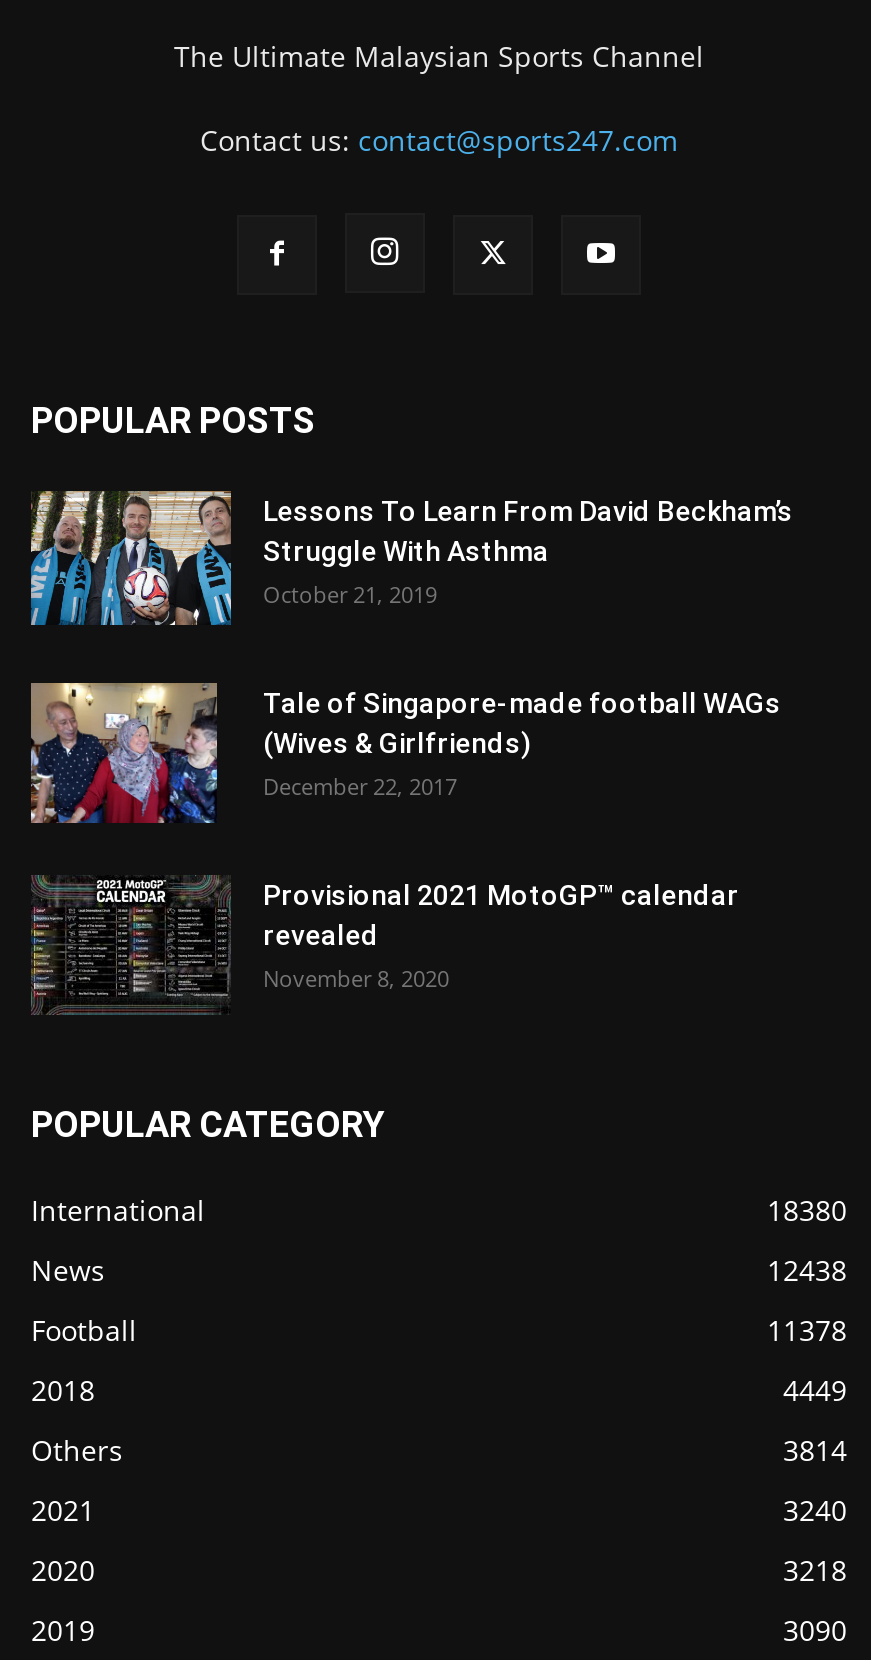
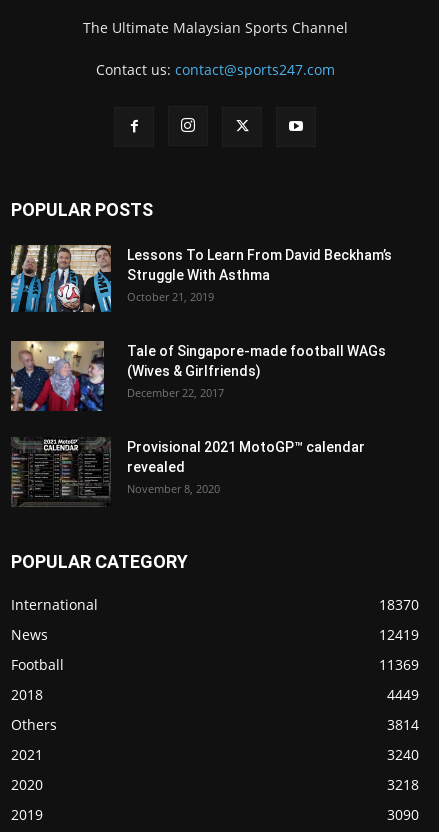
[767,1192,847,1230] 18380 -> [379,595,419,614] 18370
[767,1252,847,1290] 12438 -> [379,625,419,644] 12419
[767,1312,847,1350] 11378 -> [379,655,419,674] 11369

